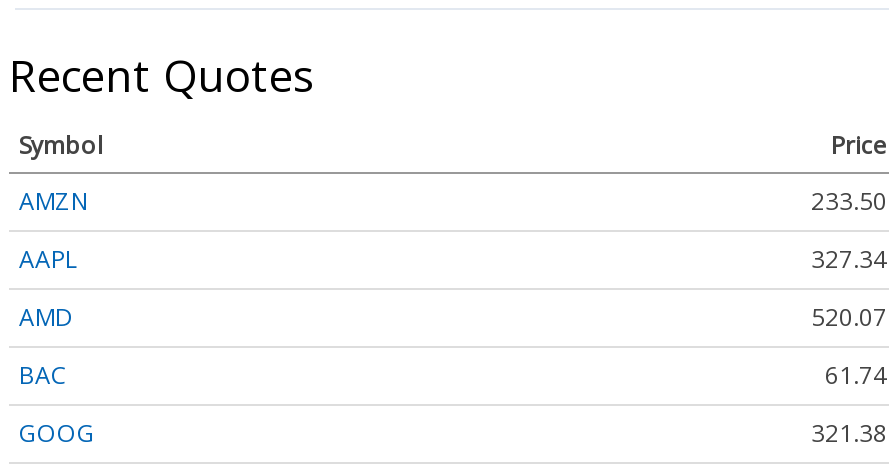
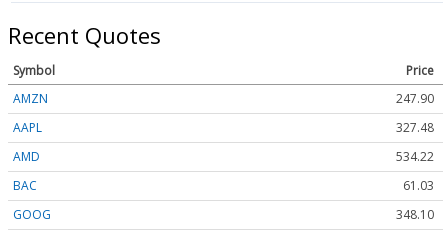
[811,184,887,218] 233.50 -> [396,90,434,107] 247.90
[811,242,887,276] 327.34 -> [396,119,434,136] 327.48
[811,300,887,334] 520.07 -> [396,148,434,165] 534.22
[825,358,887,392] 61.74 -> [403,177,434,194] 61.03
[811,416,887,450] 321.38 -> [396,206,434,223] 348.10

